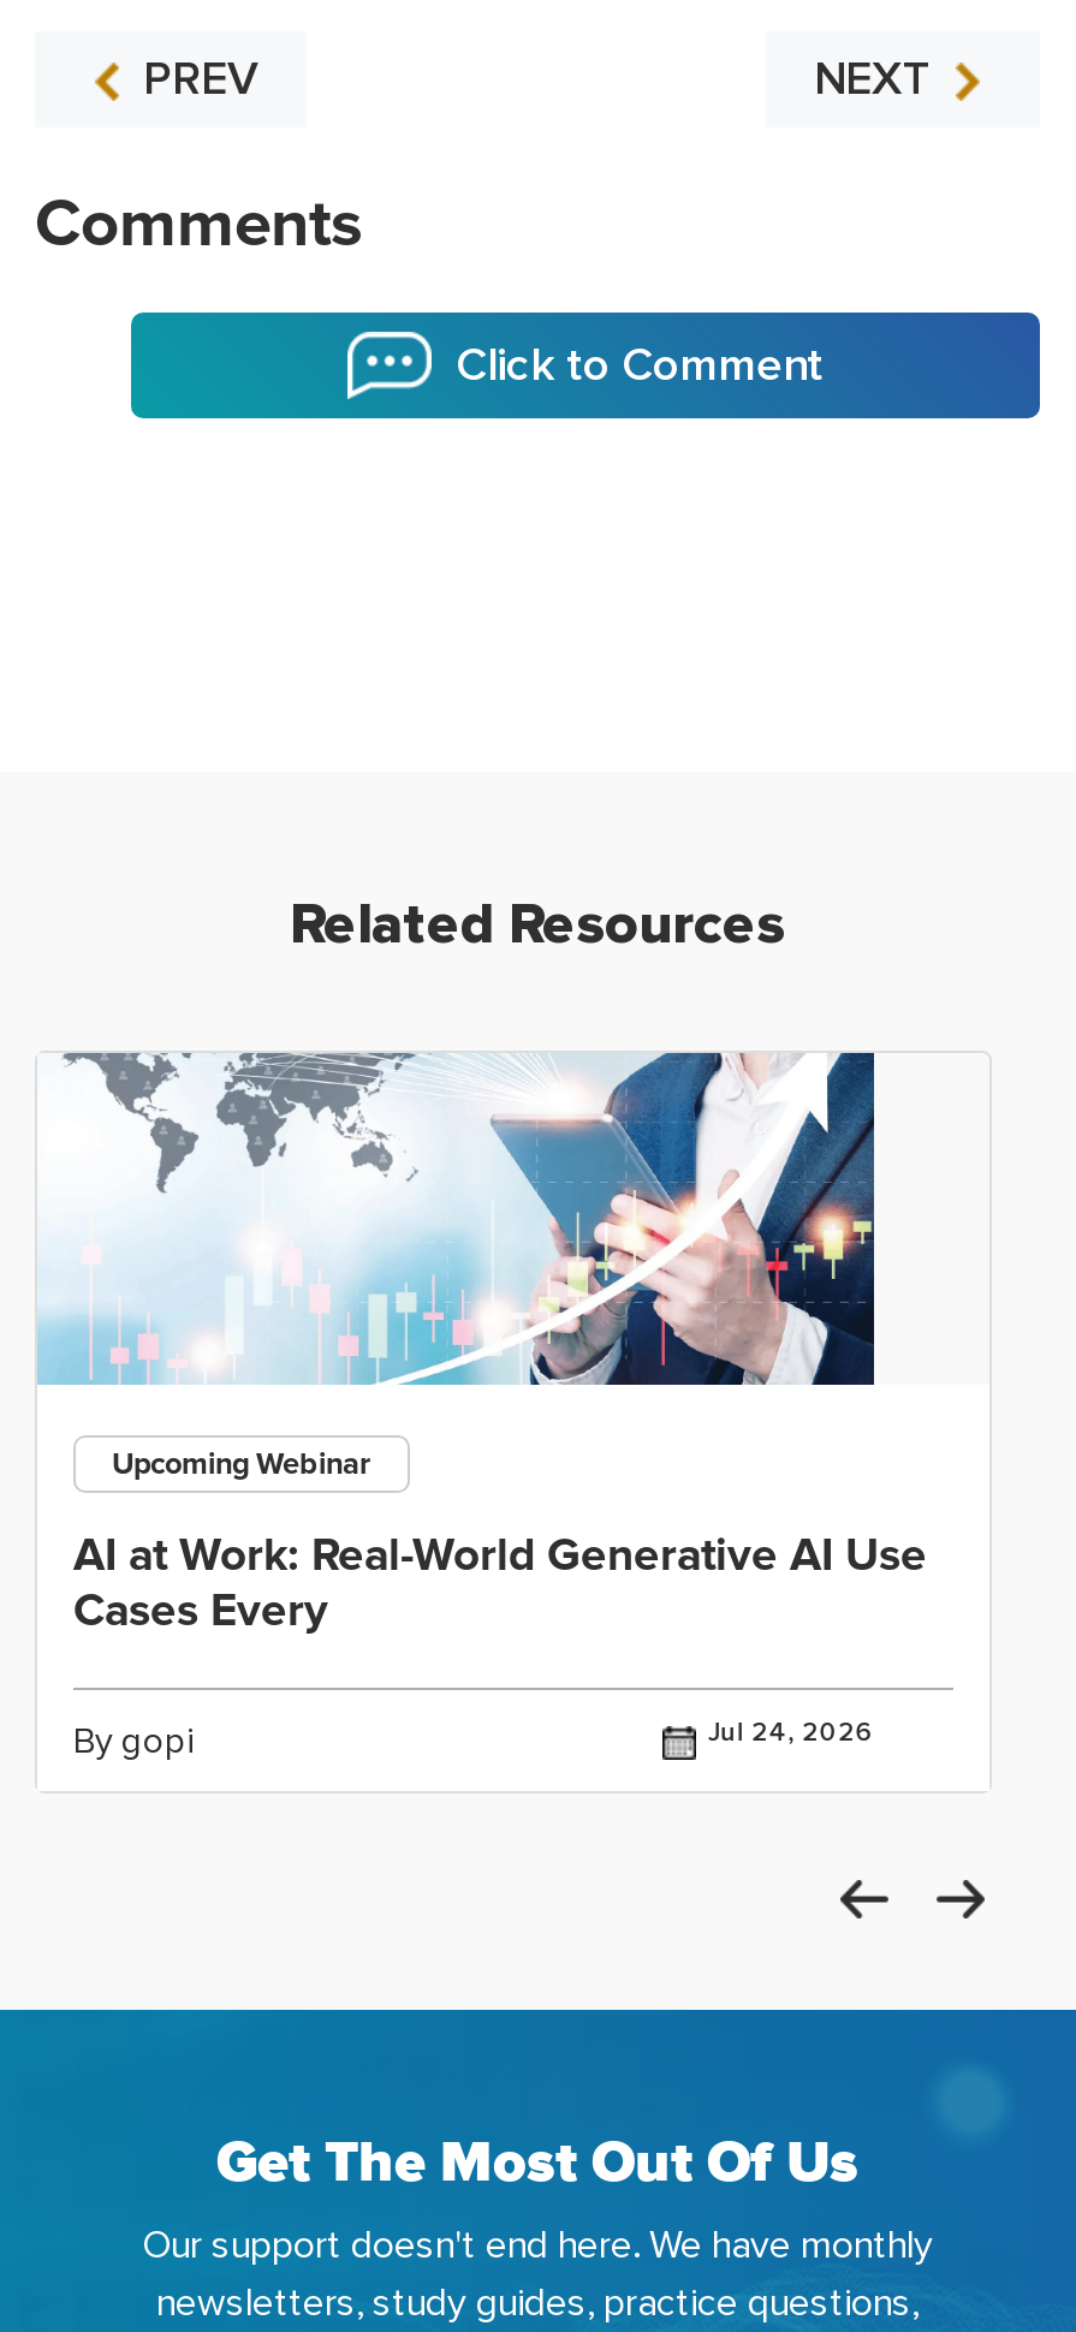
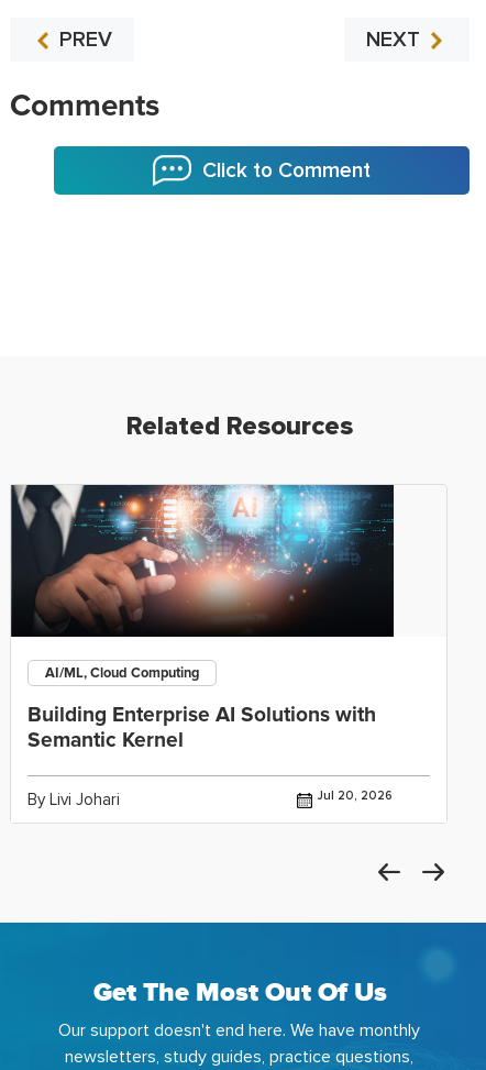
[37,1051,874,1483] [image] | Upcoming Webinar -> [10,484,394,681] [image] | AI/ML, Cloud Computing
[73,1526,929,1639] AI at Work: Real-World Generative AI Use | Cases Every -> [27,701,376,753] Building Enterprise AI Solutions with | Semantic Kernel
[73,1716,872,1762] By gopi | Jul 24, 2026 -> [27,788,393,809] By Livi Johari | Jul 20, 2026

